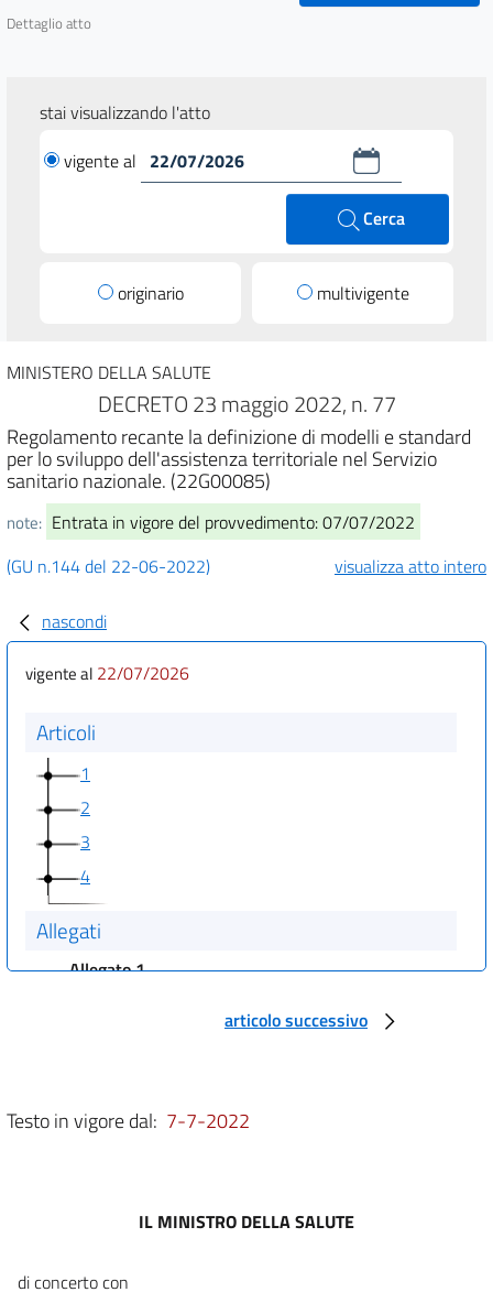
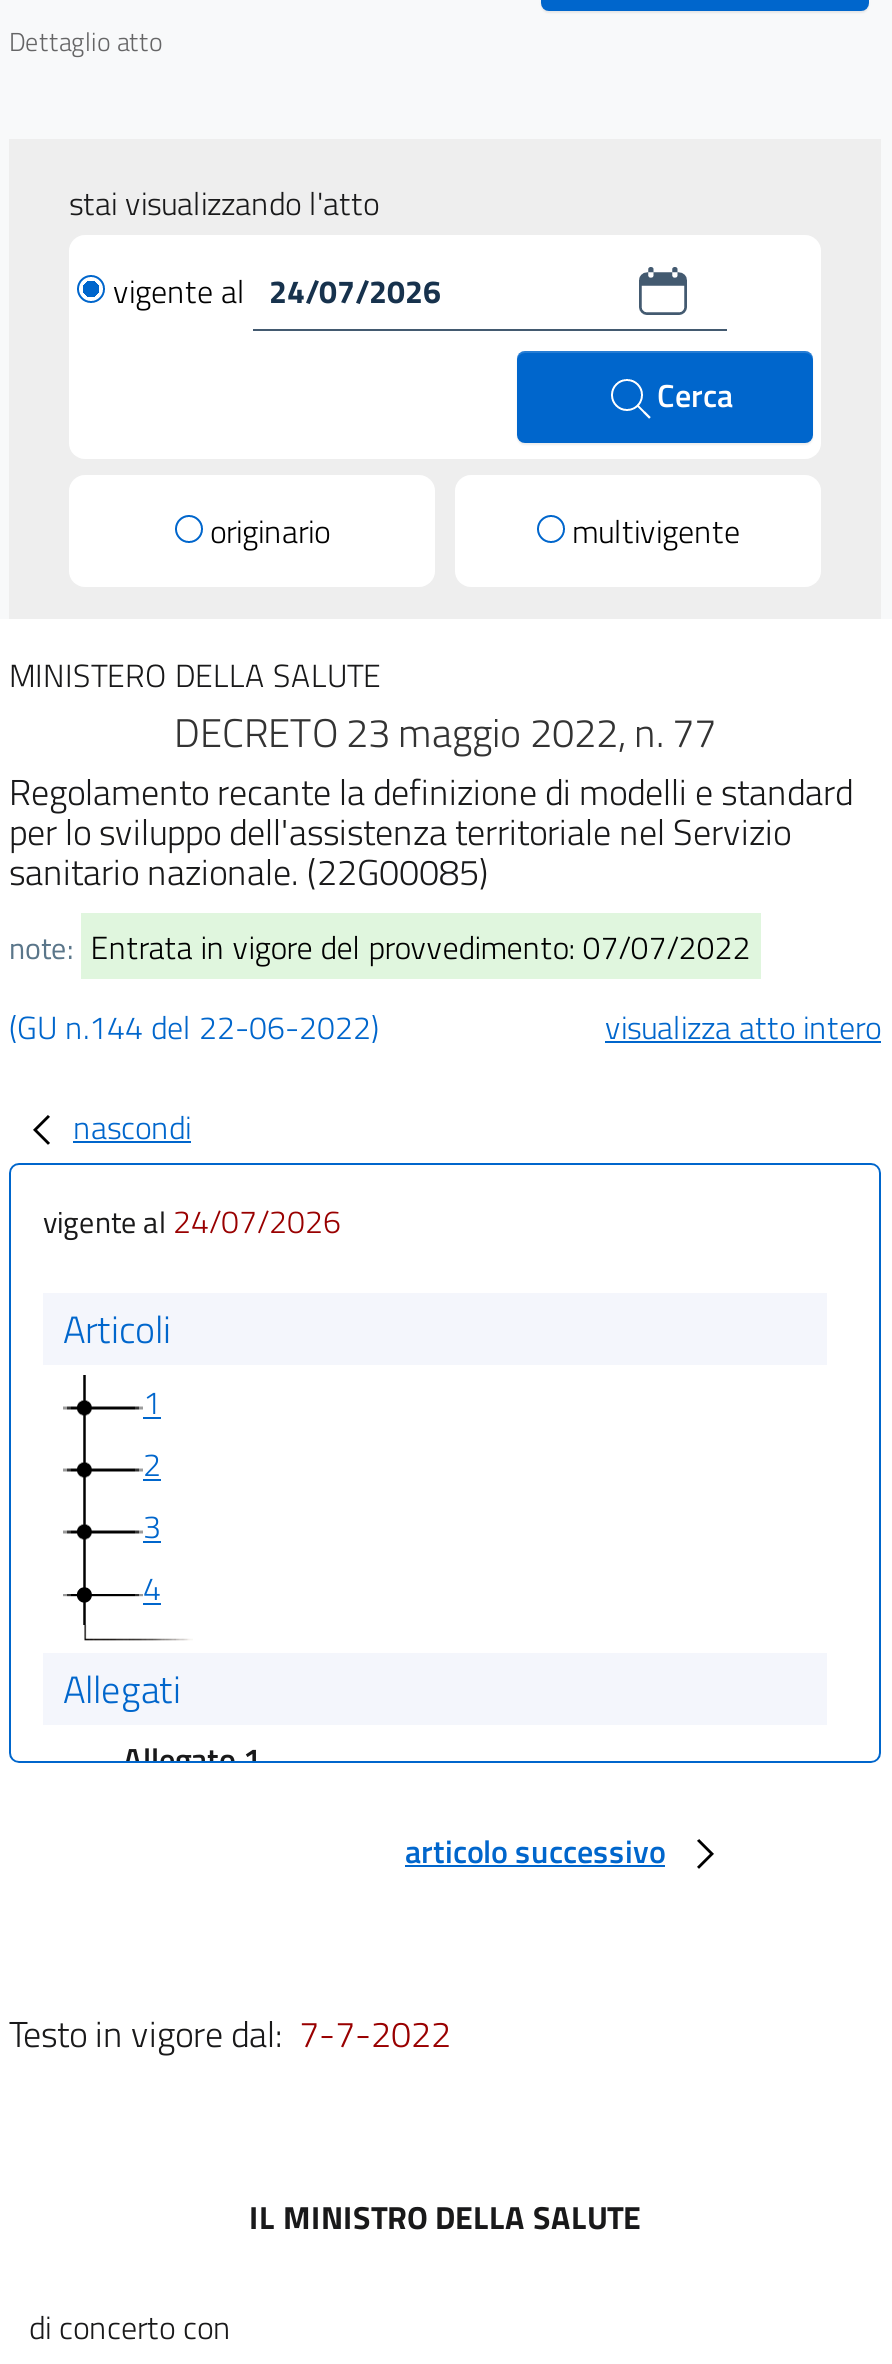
[25,659,189,686] vigente al 22/07/2026 -> [43,1196,341,1244] vigente al 24/07/2026

